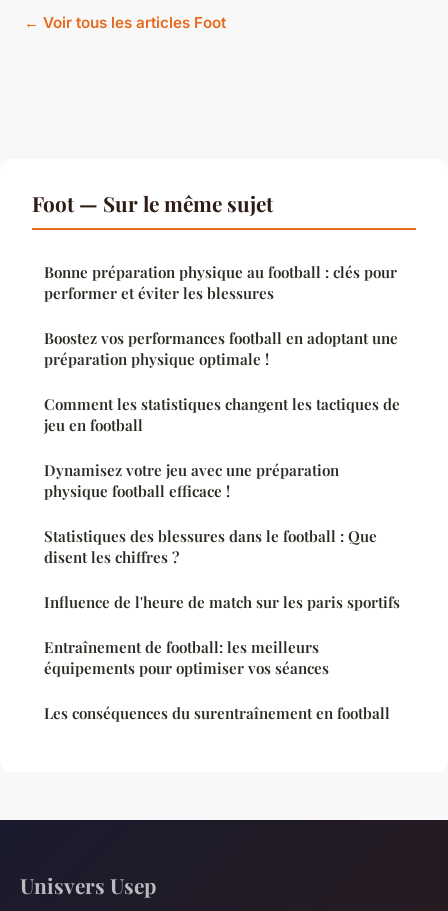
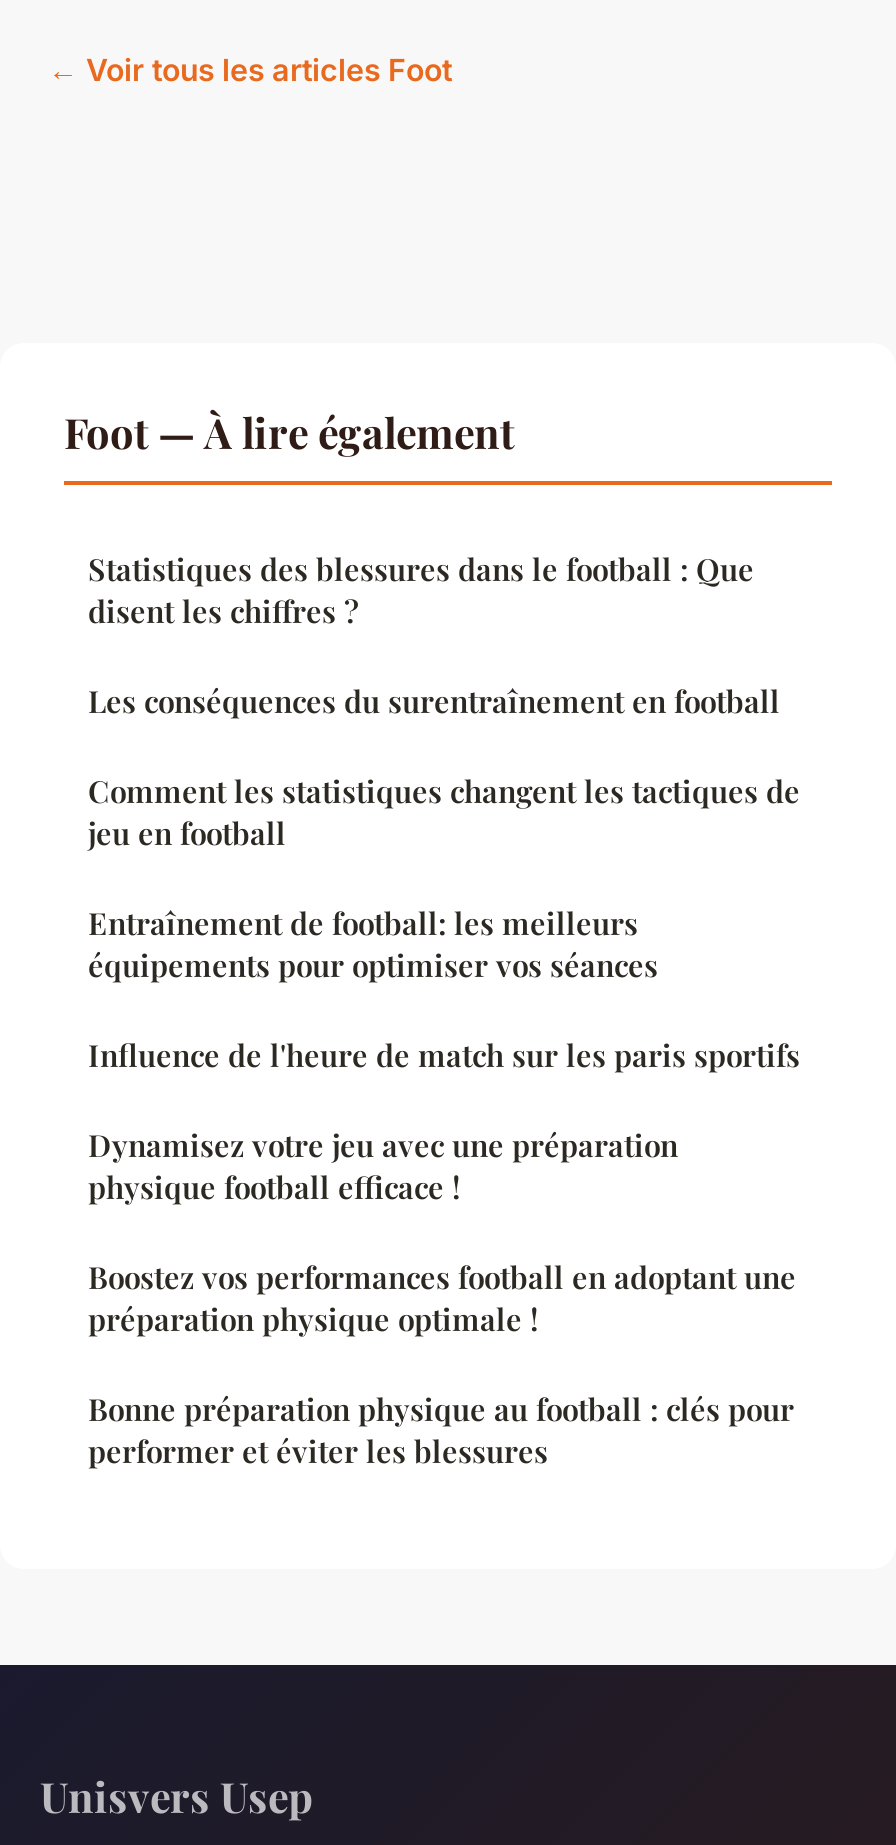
[32,189,273,217] Foot — Sur le même sujet -> [64,403,514,459] Foot — À lire également
moved [44,262,397,303] -> [88,1389,794,1471]: Bonne préparation physique au football : clés pour | performer et éviter les blessures
moved [44,328,400,723] -> [88,549,800,1339]: Boostez vos performances football en adoptant une | préparation physique optimale ! | Comment les statistiques changent les tactiques de | ... | équipements pour optimiser vos séances | Les conséquences du surentraînement en football

